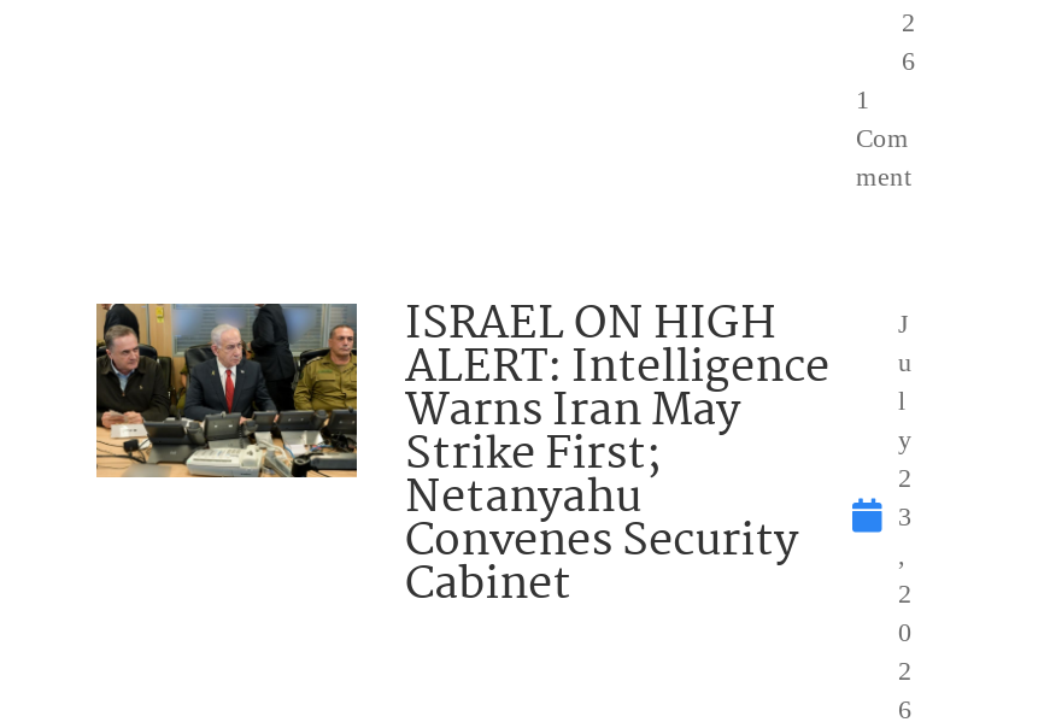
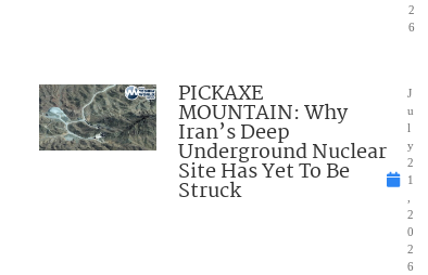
[94,84,911,622] [image] | 1 | Com | ment | ISRAEL ON HIGH | ALERT: Intelligence | Warns Iran May | Strike First; | Netanyahu | Convenes Security | Cabinet -> [38,78,387,208] [image] | PICKAXE | MOUNTAIN: Why | Iran’s Deep | Underground Nuclear | Site Has Yet To Be | Struck
[898,501,913,530] 3 -> [407,173,414,186] 1

